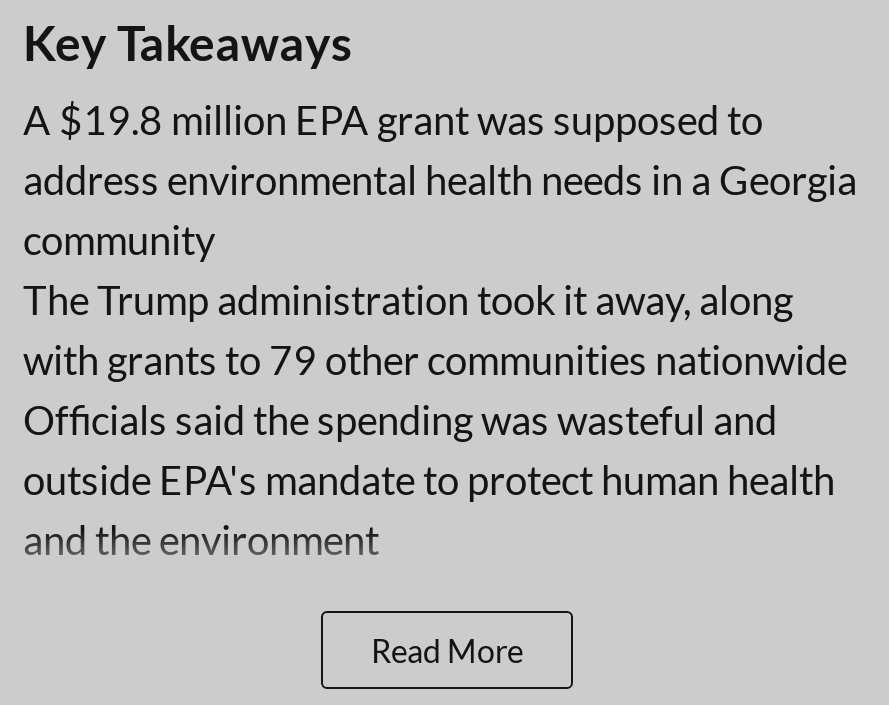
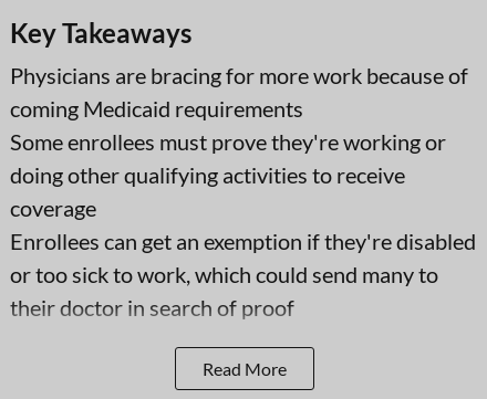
[23,96,857,564] A $19.8 million EPA grant was supposed to | address environmental health needs in a Georgia | community | The Trump administration took it away, along | with grants to 79 other communities nationwide | Officials said the spending was wasteful and | outside EPA's mandate to protect human health | and the environment -> [10,62,476,321] Physicians are bracing for more work because of | coming Medicaid requirements | Some enrollees must prove they're working or | doing other qualifying activities to receive | coverage | Enrollees can get an exemption if they're disabled | or too sick to work, which could send many to | their doctor in search of proof

